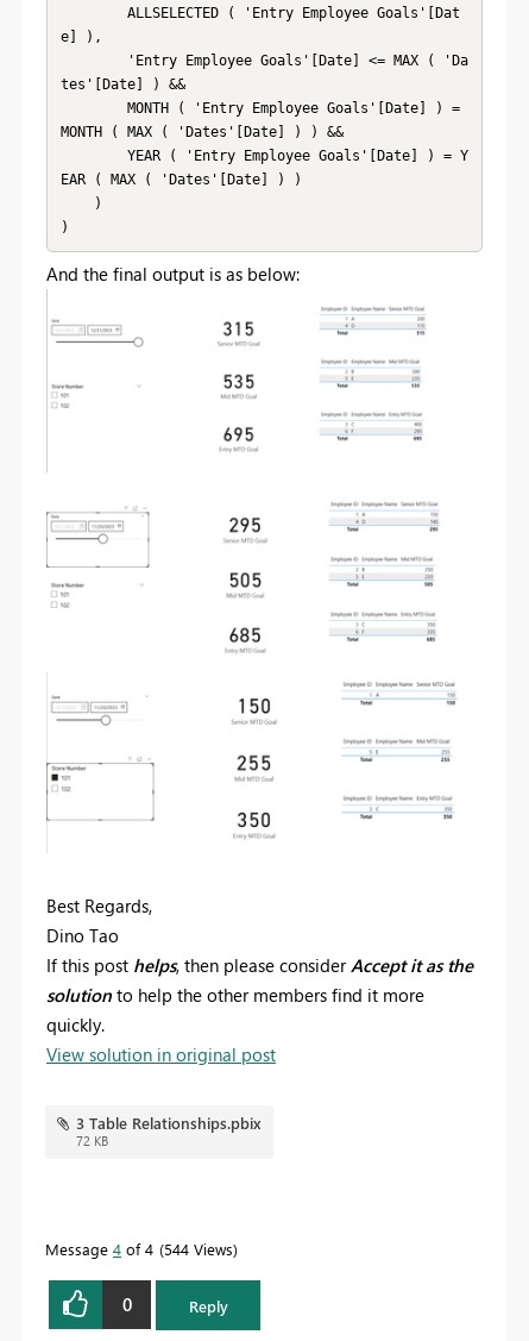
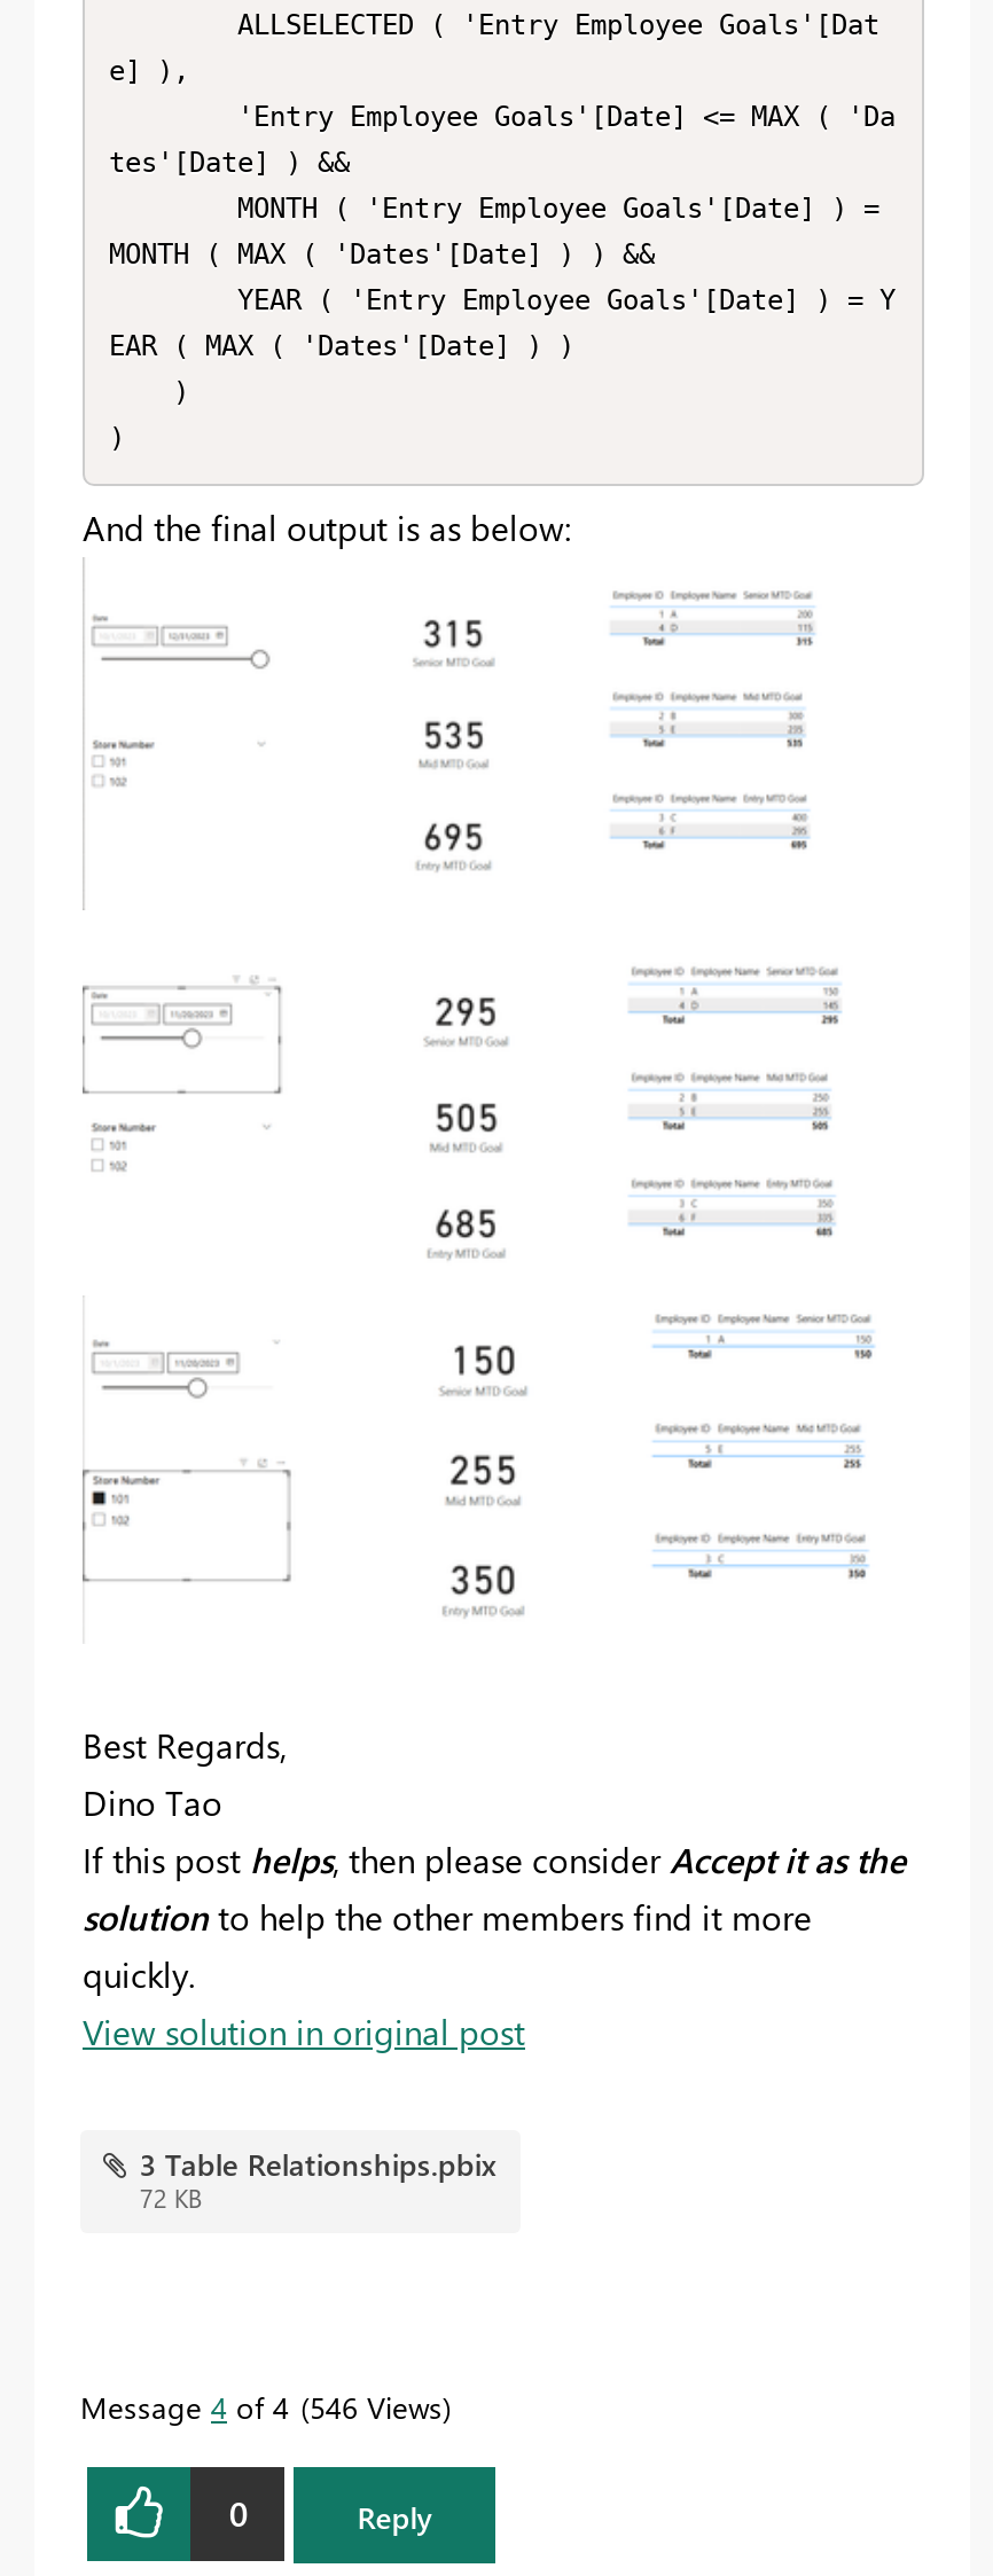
[45,1239,233,1259] Message 4 of 4 544 Views -> [80,2387,443,2426] Message 4 of 4 546 Views

